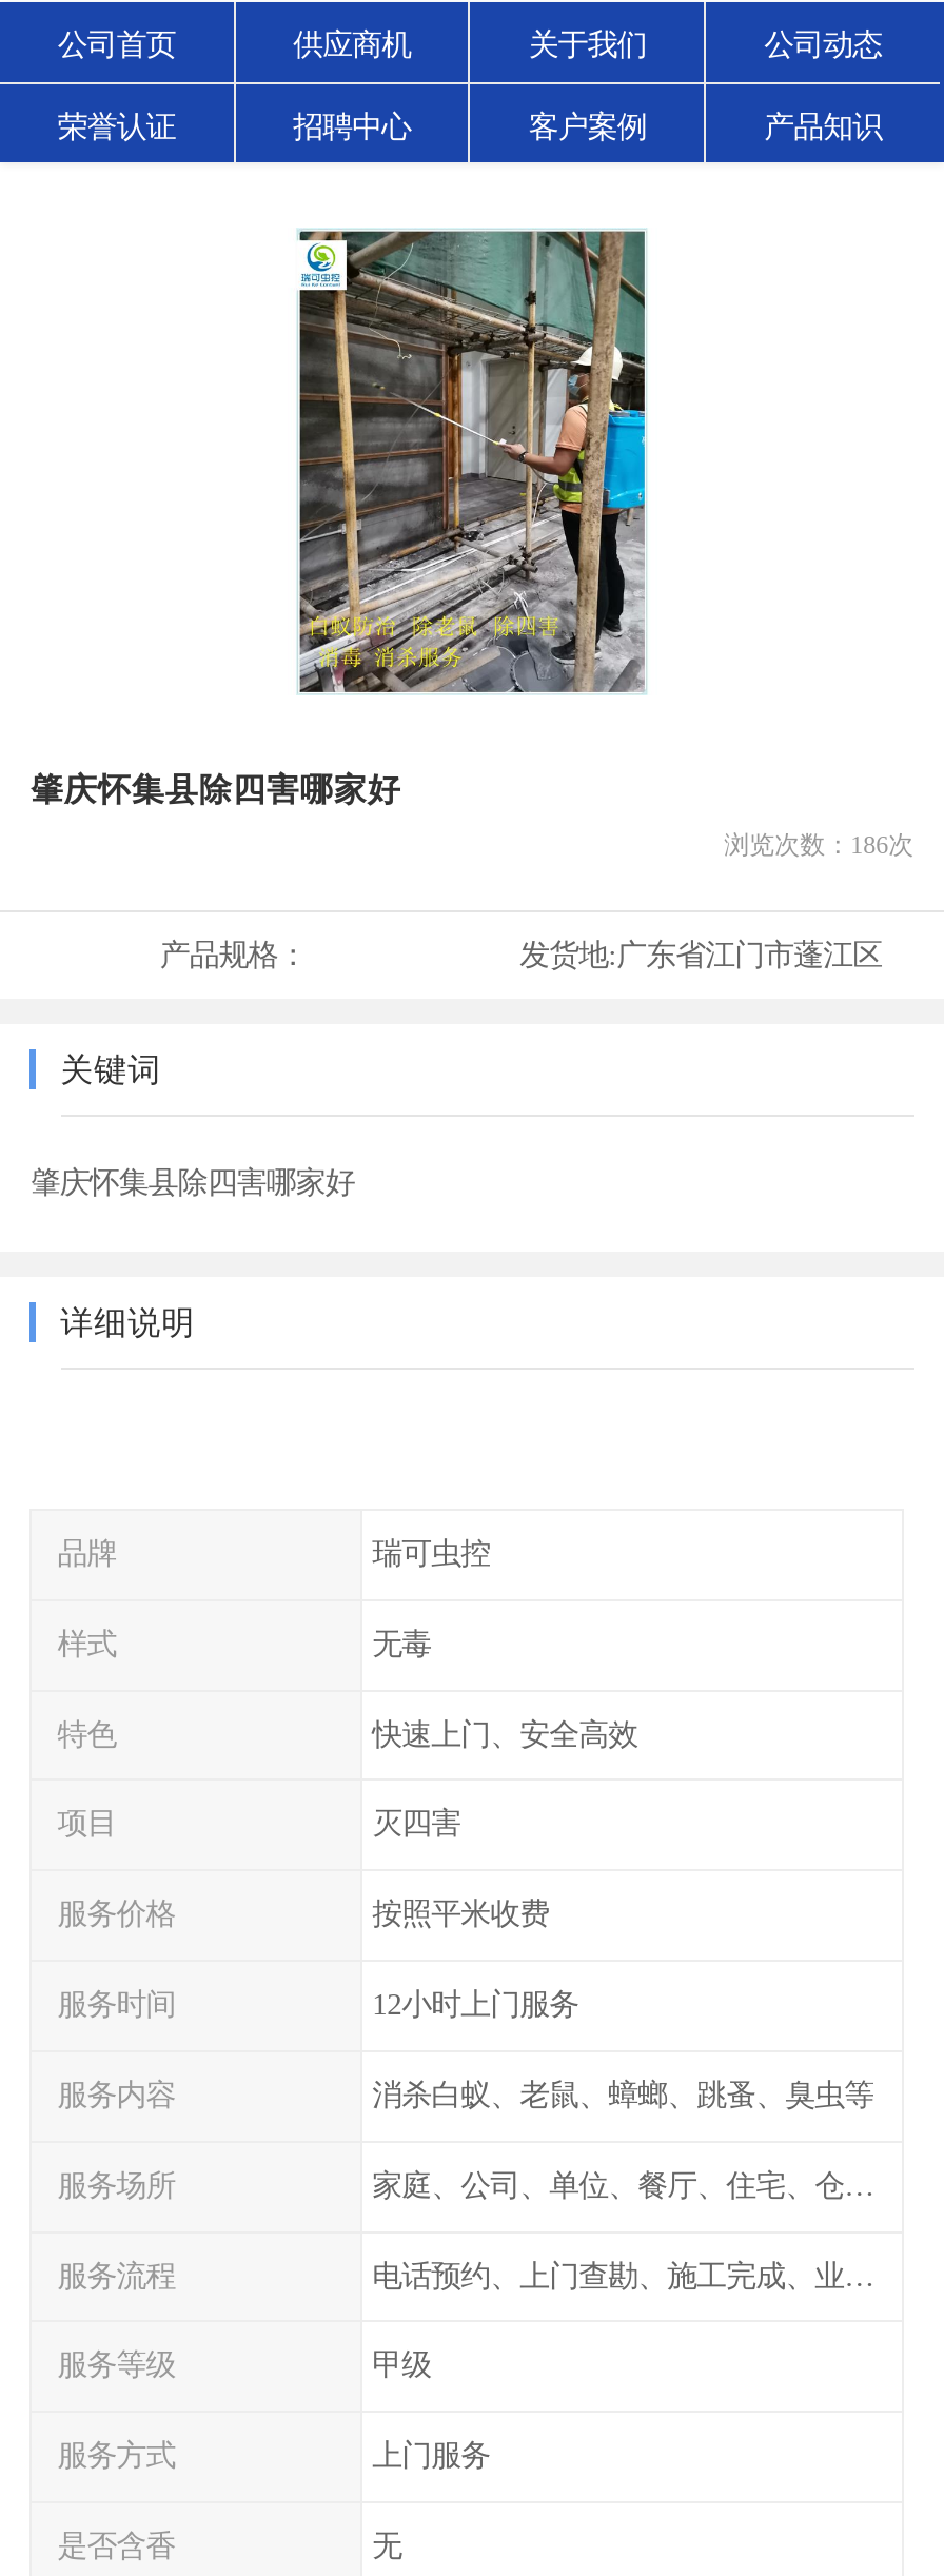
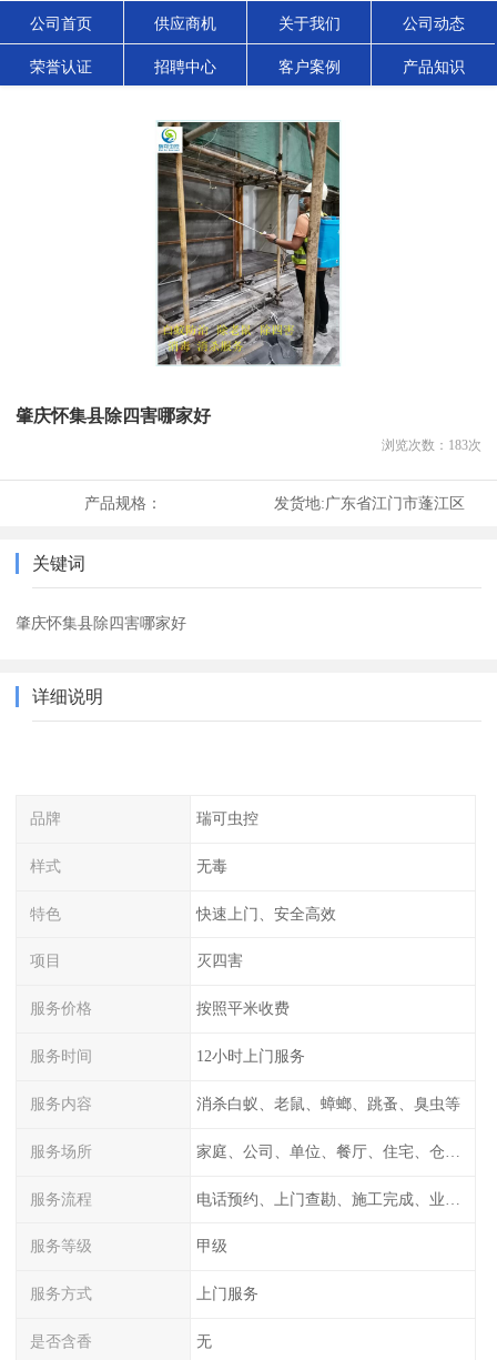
[724,830,914,860] 浏览次数：186次 -> [381,438,481,453] 浏览次数：183次

